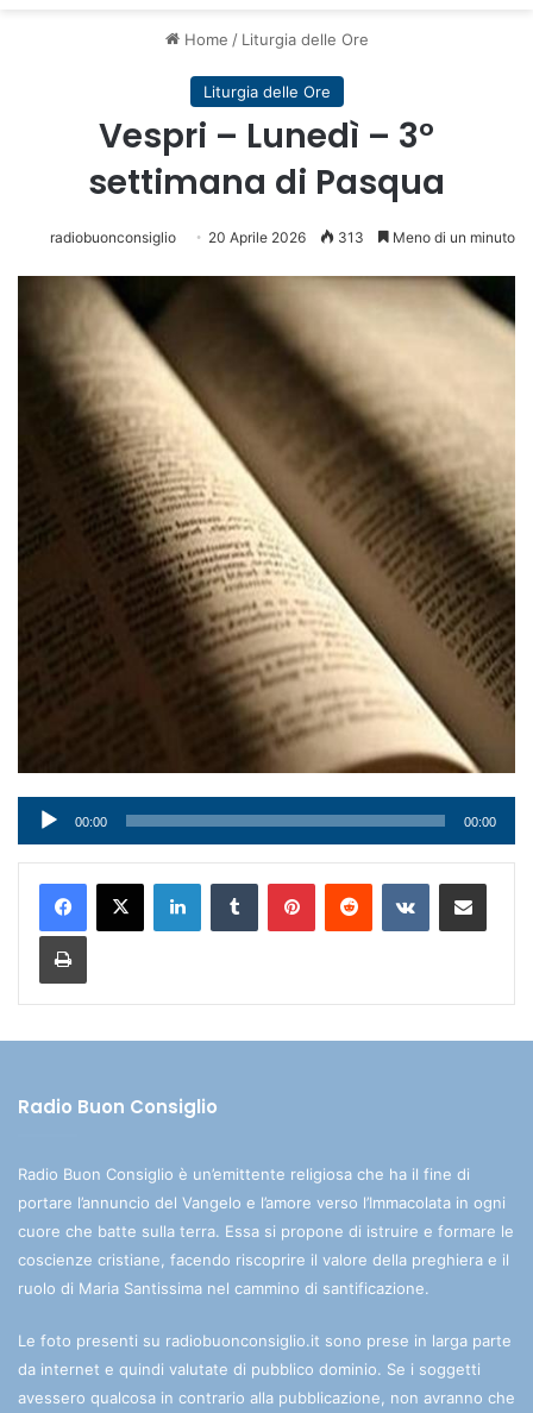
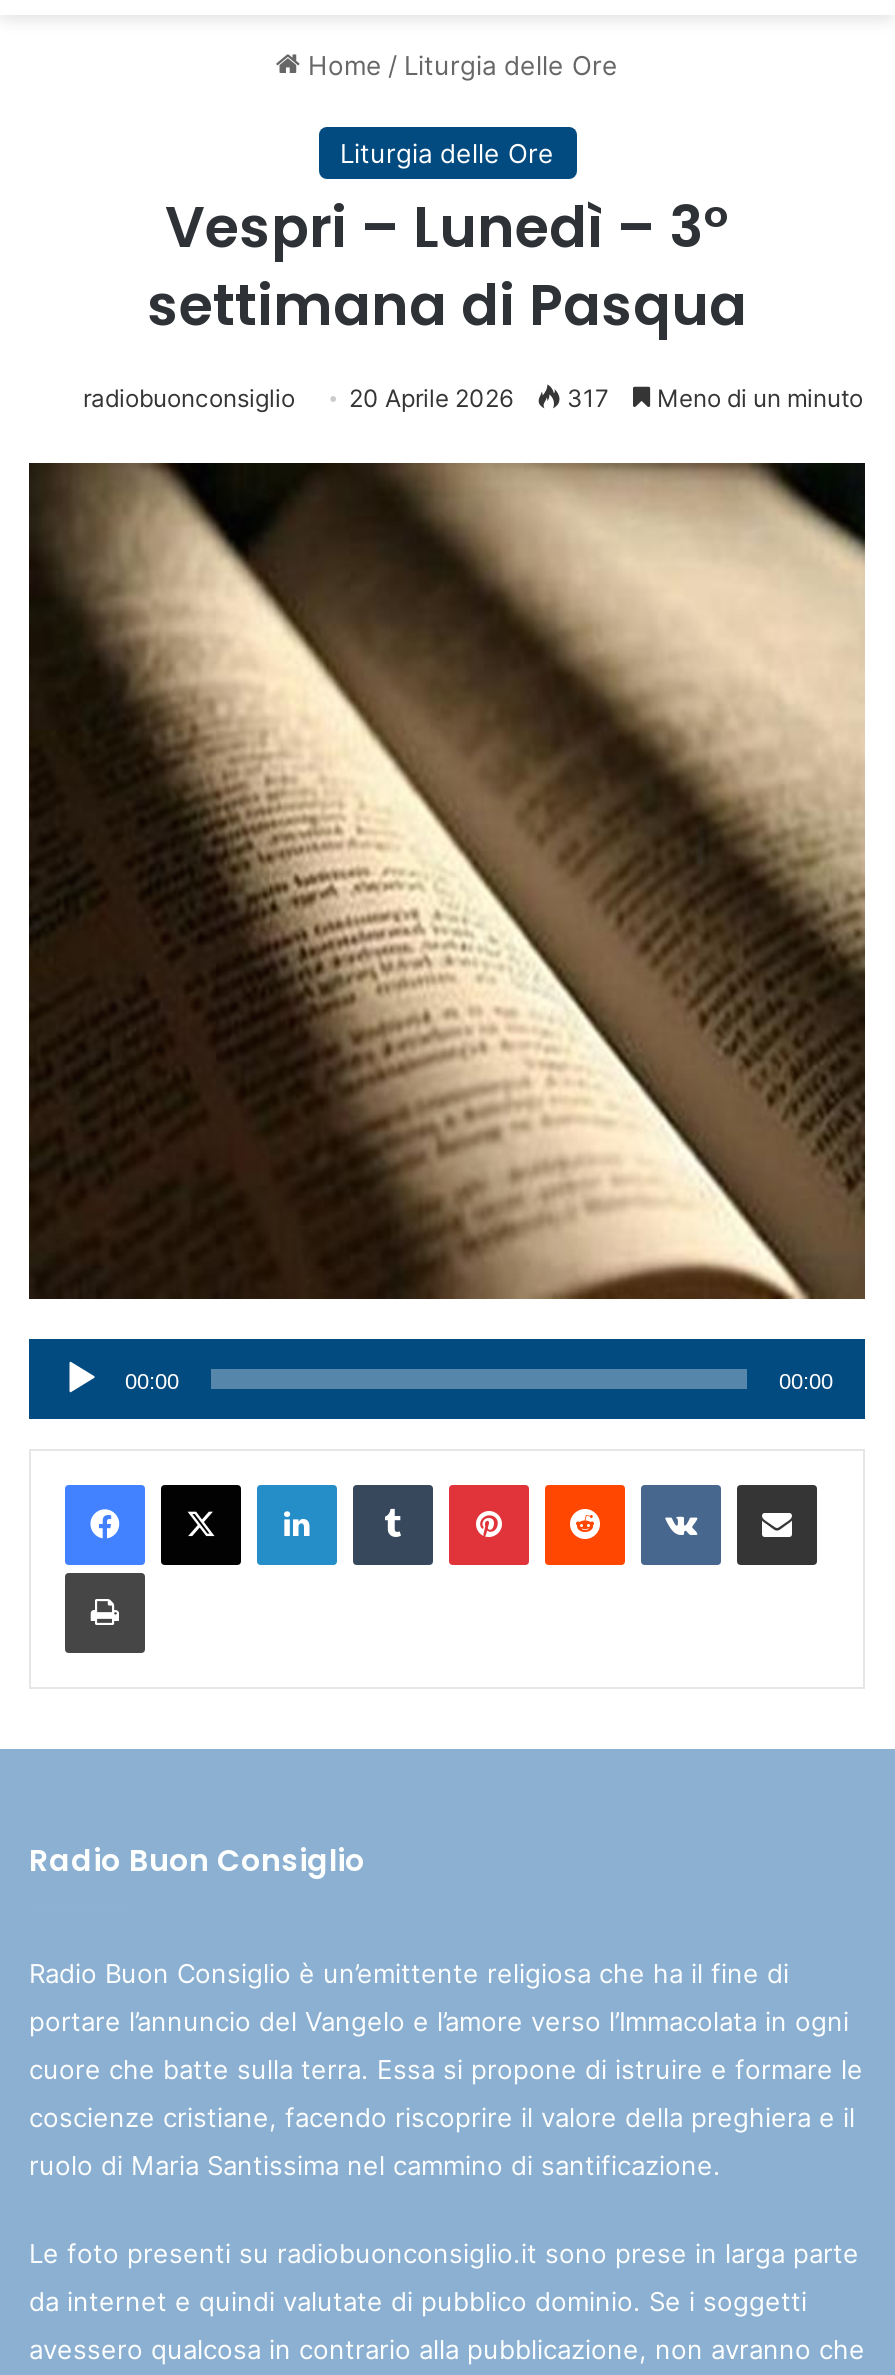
[49,228,515,246] radiobuonconsiglio 20 Aprile 2026 313 Meno di un minuto -> [83,383,863,413] radiobuonconsiglio 20 Aprile 2026 317 Meno di un minuto

